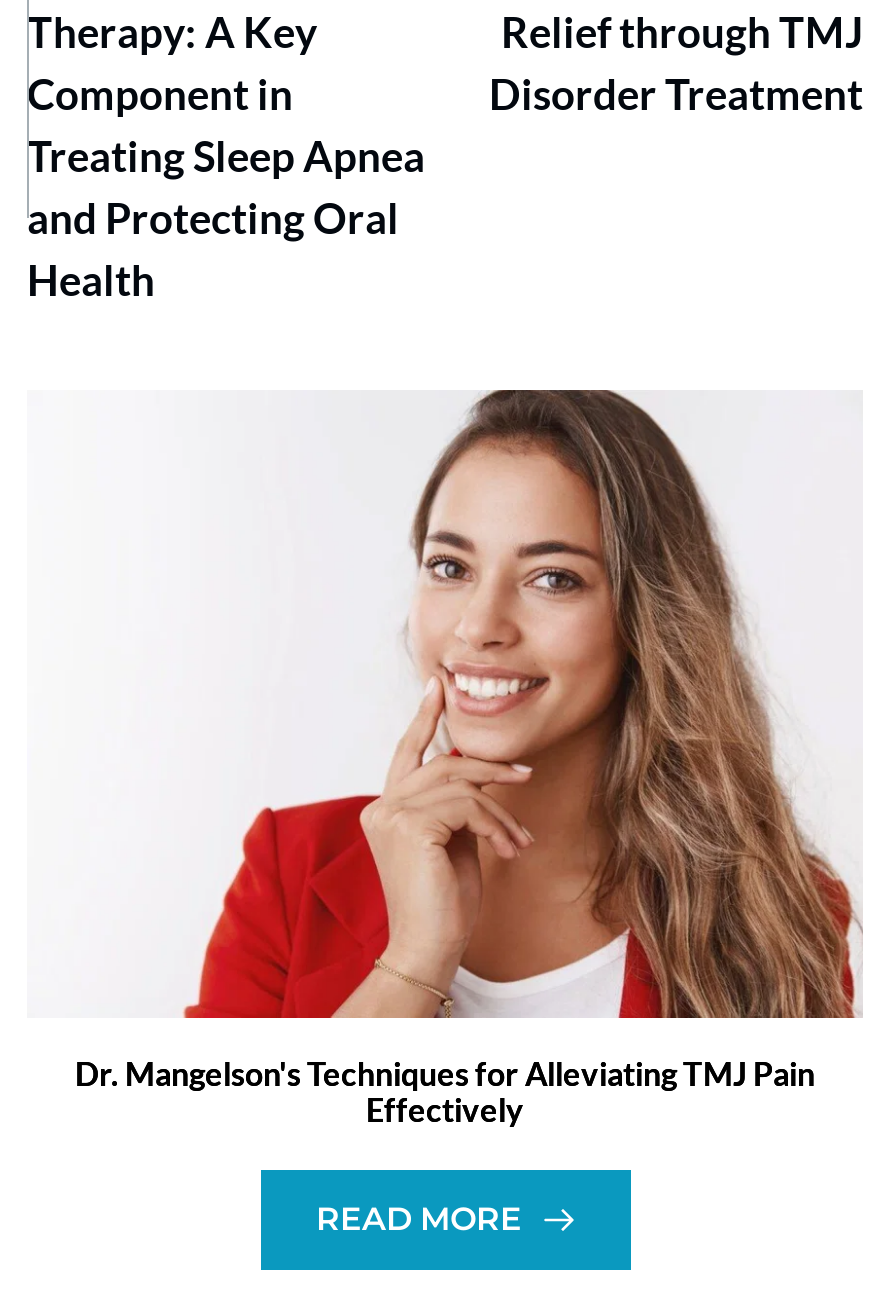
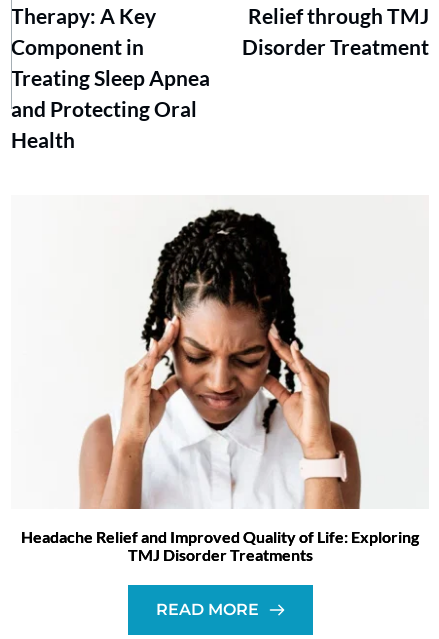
[75,388,863,1127] [image] | Dr. Mangelson's Techniques for Alleviating TMJ Pain | Effectively -> [21,195,427,563] [image] | Headache Relief and Improved Quality of Life: Exploring | TMJ Disorder Treatments

